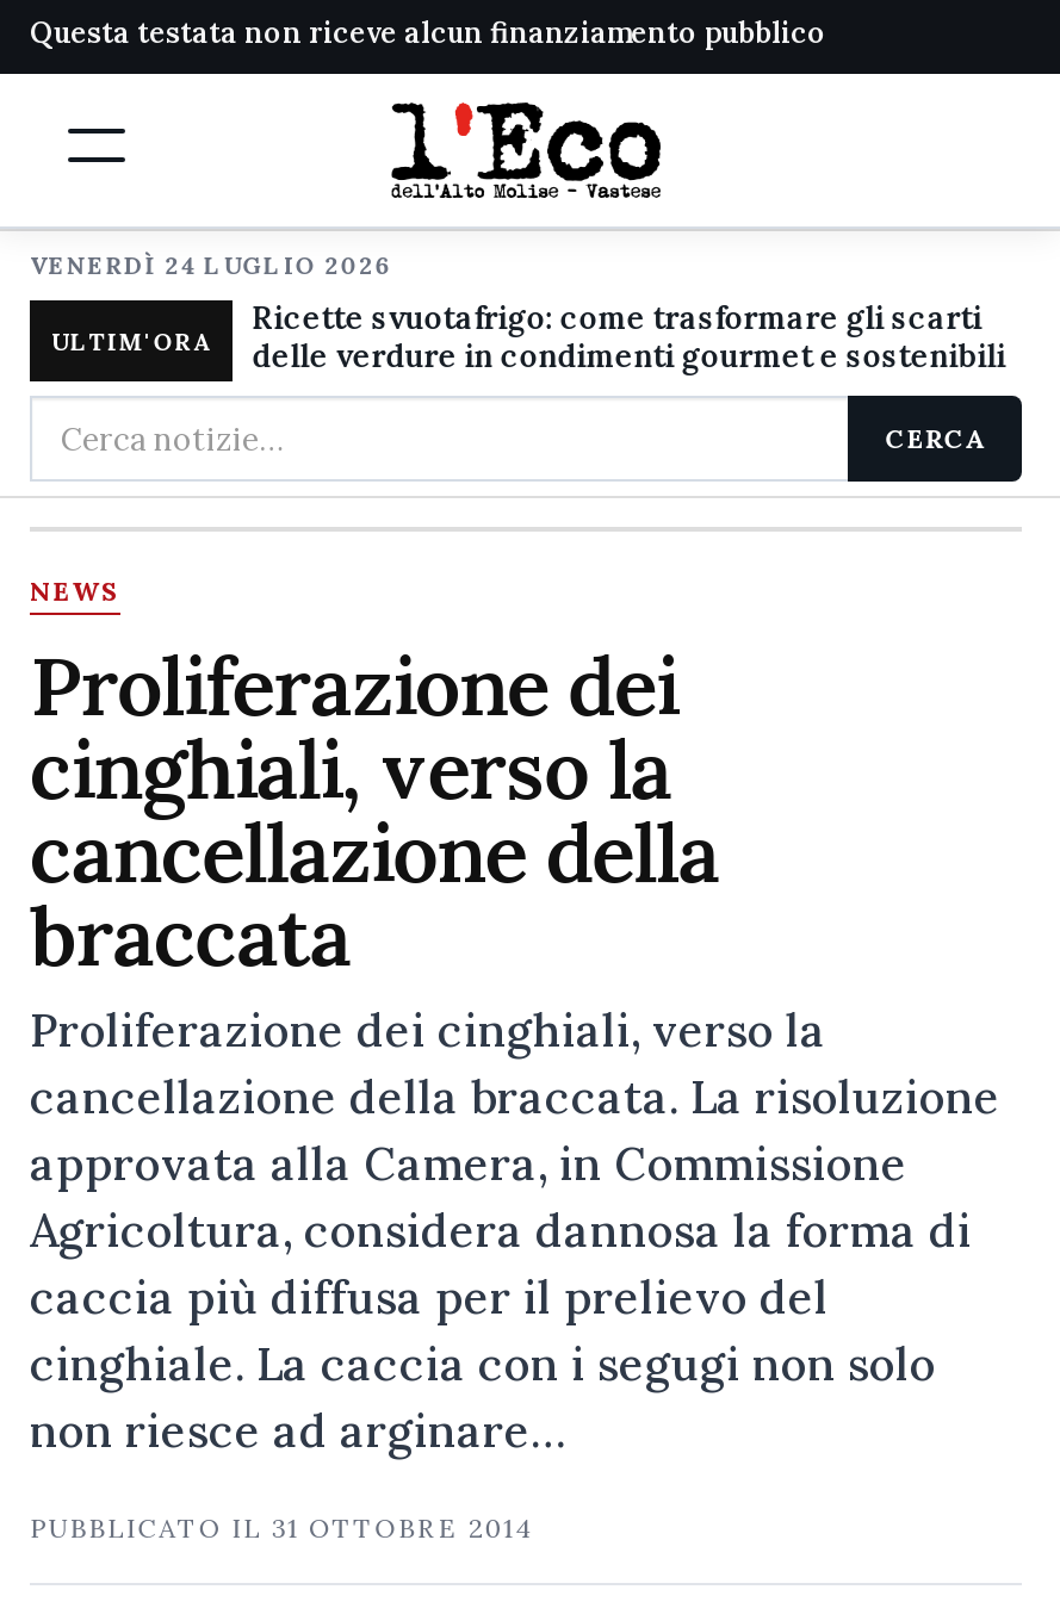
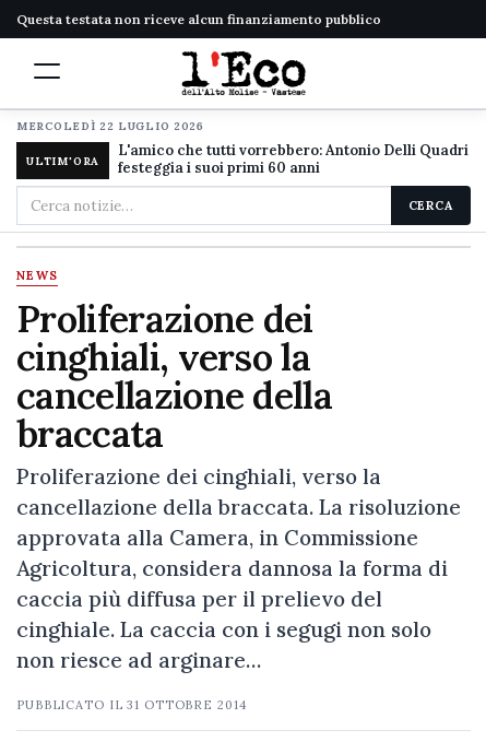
[30,250,391,281] VENERDÌ 24 LUGLIO 2026 -> [16,119,204,133] MERCOLEDÌ 22 LUGLIO 2026
[252,298,1006,377] Ricette svuotafrigo: come trasformare gli scarti | delle verdure in condimenti gourmet e sostenibili -> [118,141,469,177] L'amico che tutti vorrebbero: Antonio Delli Quadri | festeggia i suoi primi 60 anni

